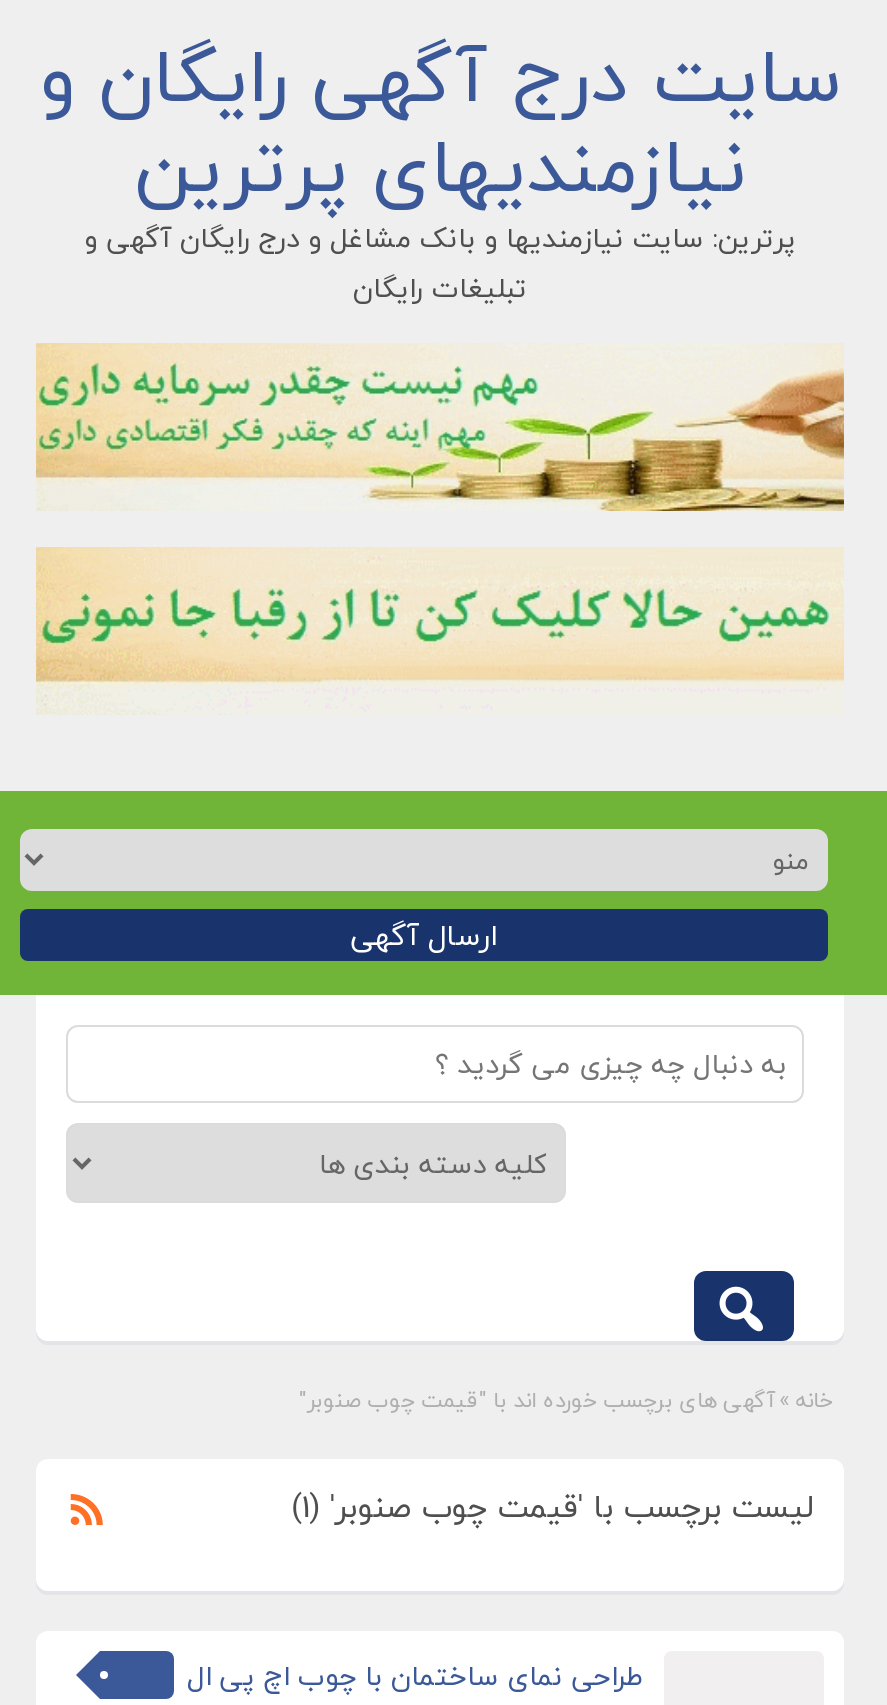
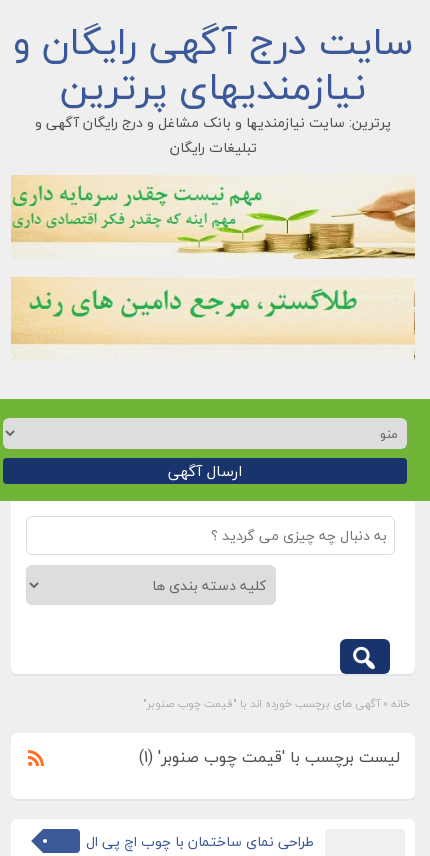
[40,571,830,645] [image] -> [14,288,415,330] [image]

